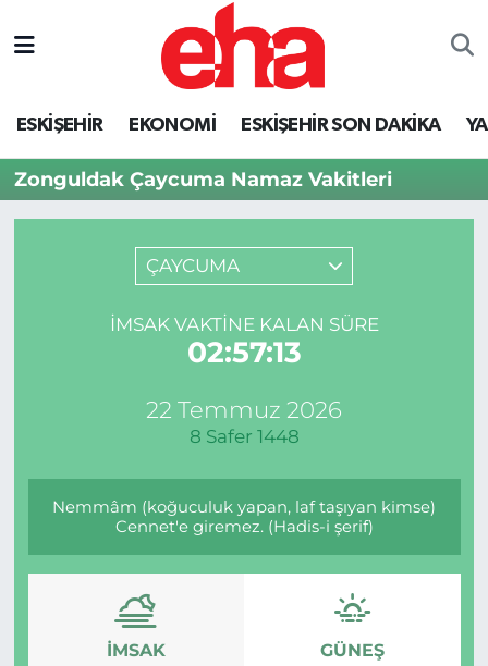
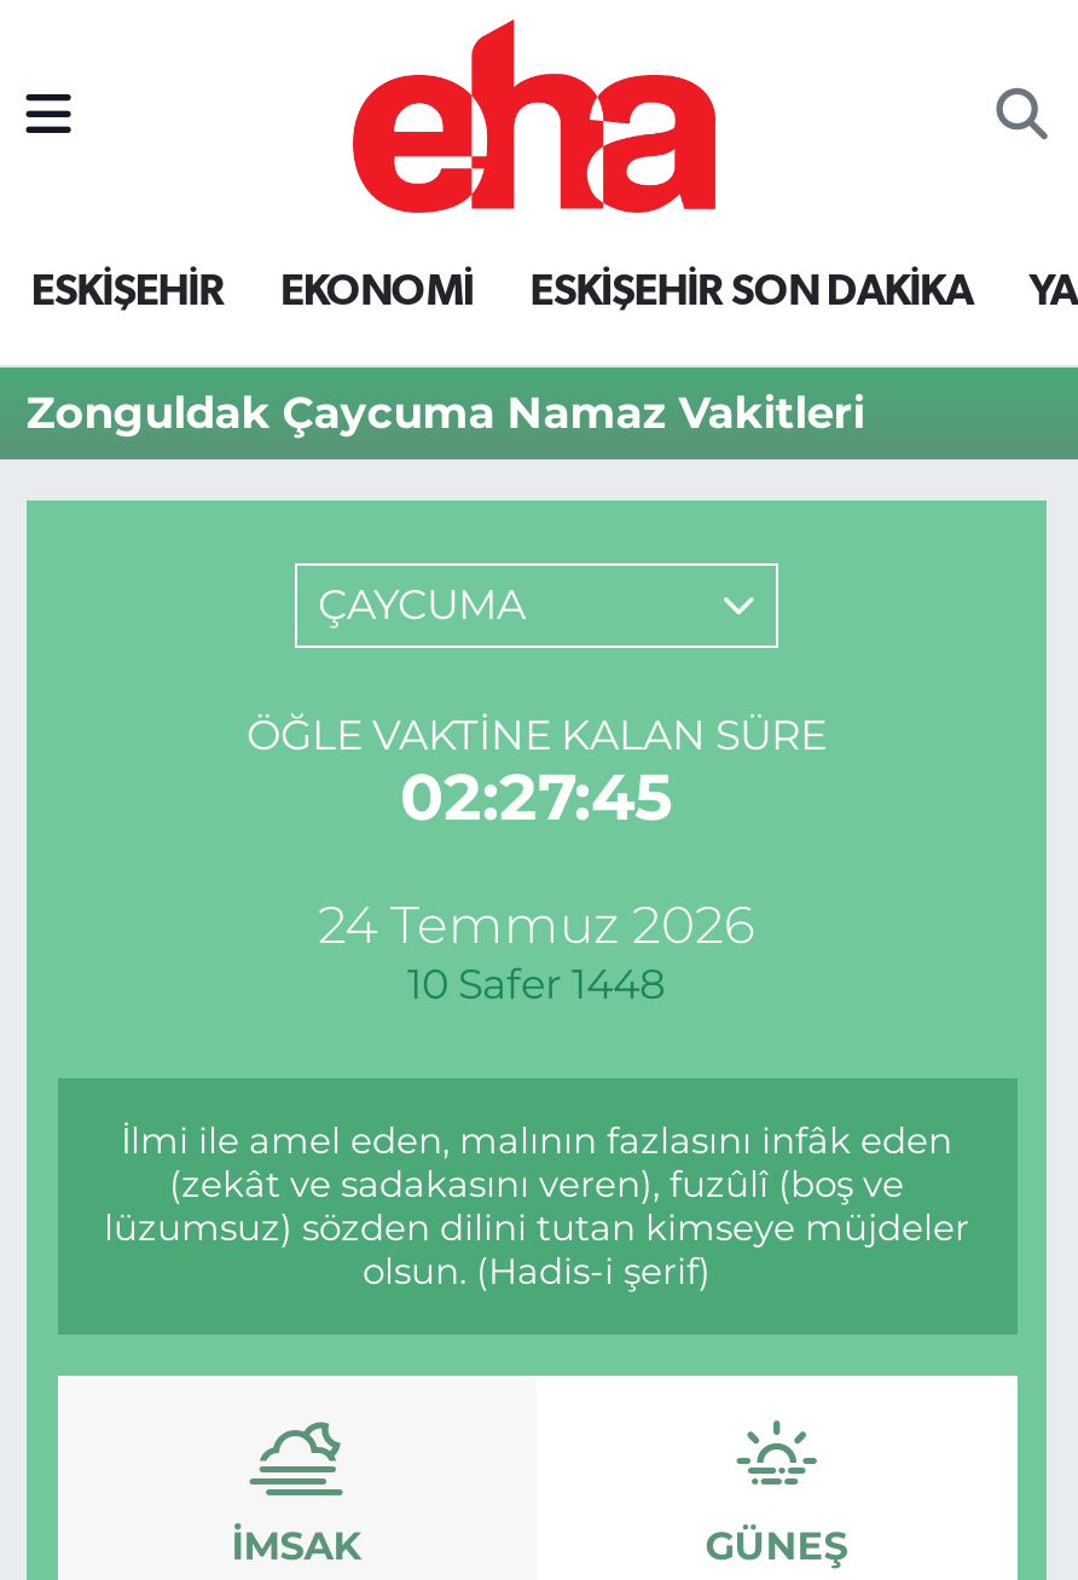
[109,313,379,369] İMSAK VAKTINE KALAN SÜRE | 02:57:13 -> [247,710,827,835] ÖĞLE VAKTINE KALAN SÜRE | 02:27:45
[146,395,342,447] 22 Temmuz 2026 | 8 Safer 1448 -> [318,892,755,1008] 24 Temmuz 2026 | 10 Safer 1448
[52,497,436,536] Nemmâm (koğuculuk yapan, laf taşıyan kimse) | Cennet'e giremez. (Hadis-i şerif) -> [104,1118,969,1292] İlmi ile amel eden, malının fazlasını infâk eden | (zekât ve sadakasını veren), fuzûlî (boş ve | lüzumsuz) sözden dilini tutan kimseye müjdeler | olsun. (Hadis-i şerif)

